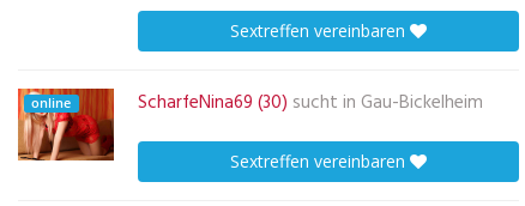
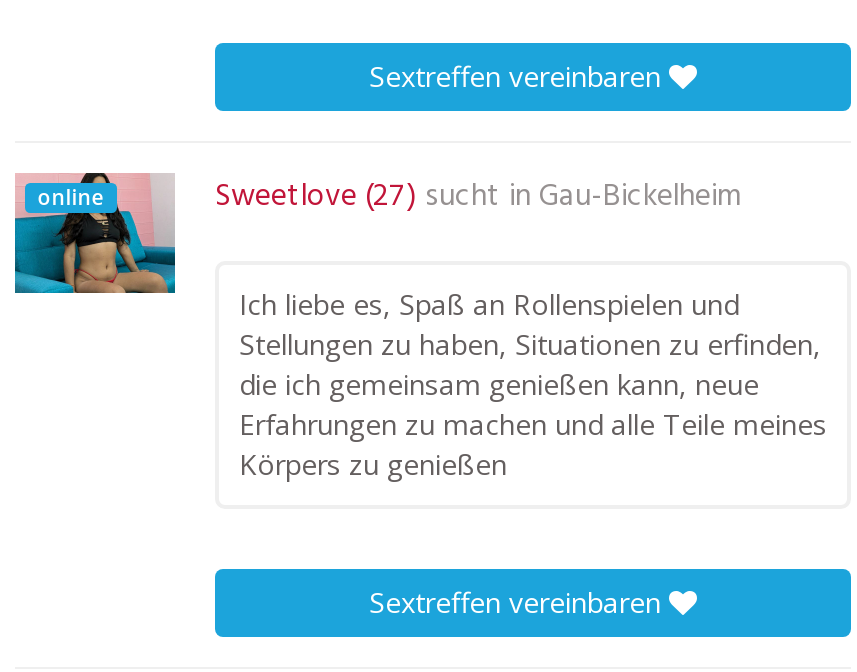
[17,87,483,162] [image] | ScharfeNina69 (30) sucht in Gau-Bickelheim -> [13,171,827,482] [image] | Sweetlove (27) sucht in Gau-Bickelheim | Ich liebe es, Spaß an Rollenspielen und | Stellungen zu haben, Situationen zu erfinden, | die ich gemeinsam genießen kann, neue | Erfahrungen zu machen und alle Teile meines | Körpers zu genießen

